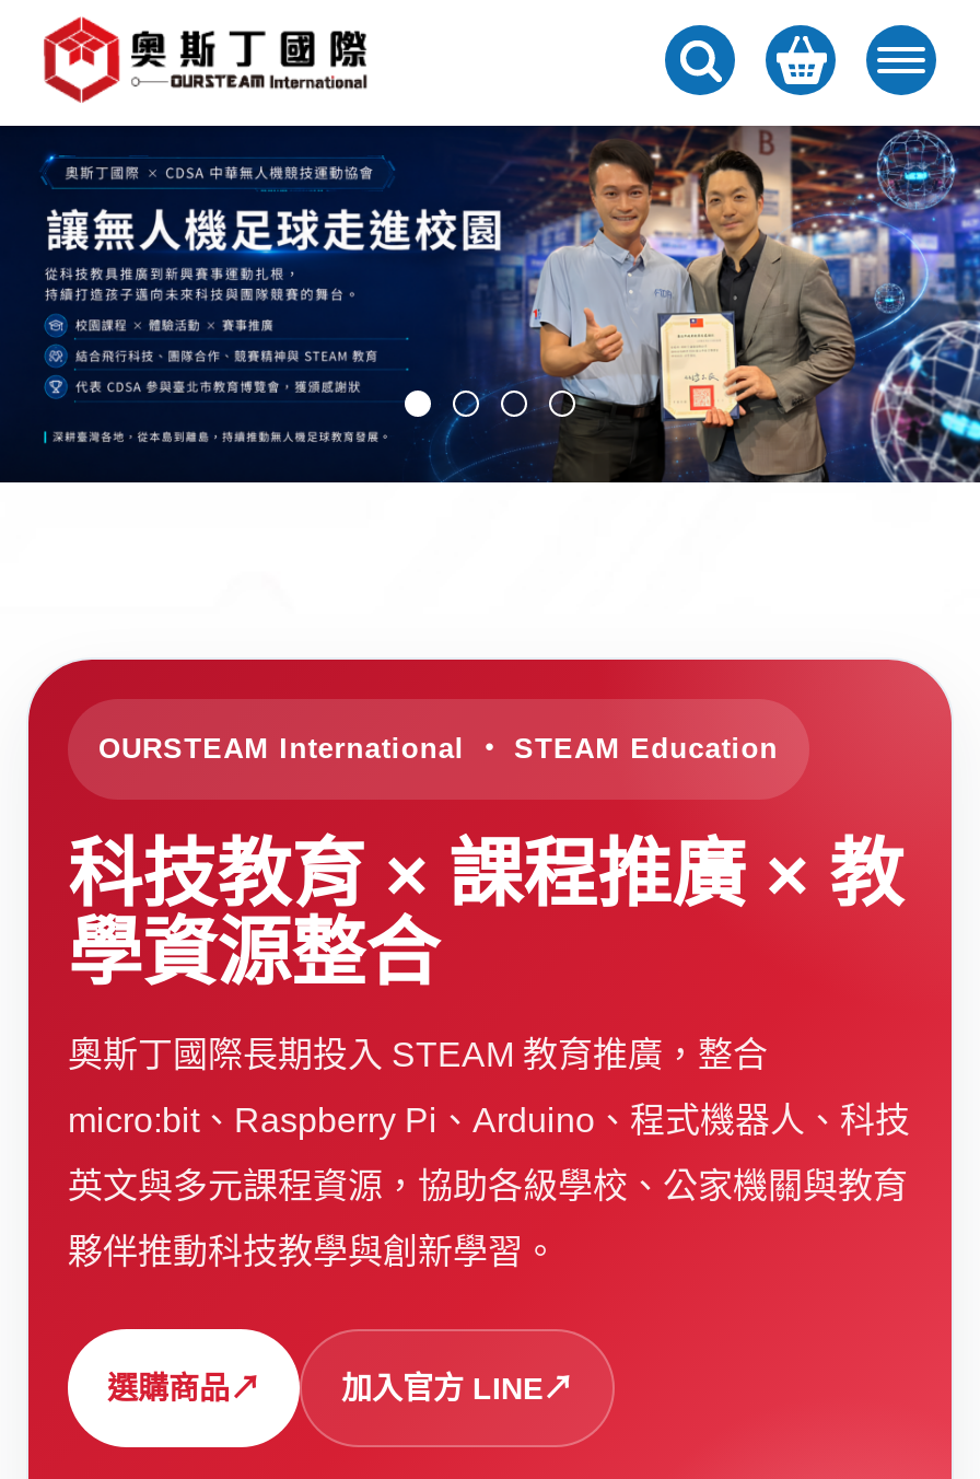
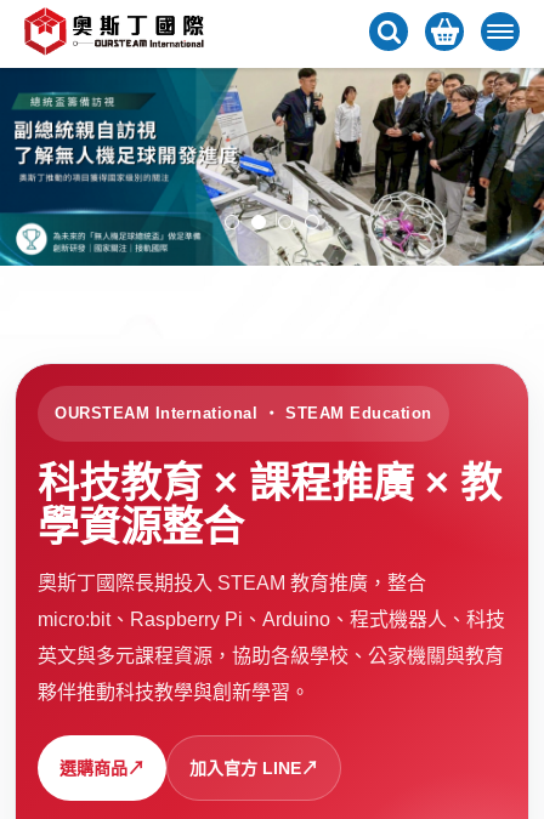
[7,124,973,485] [image] -> [4,67,540,267] [image]

